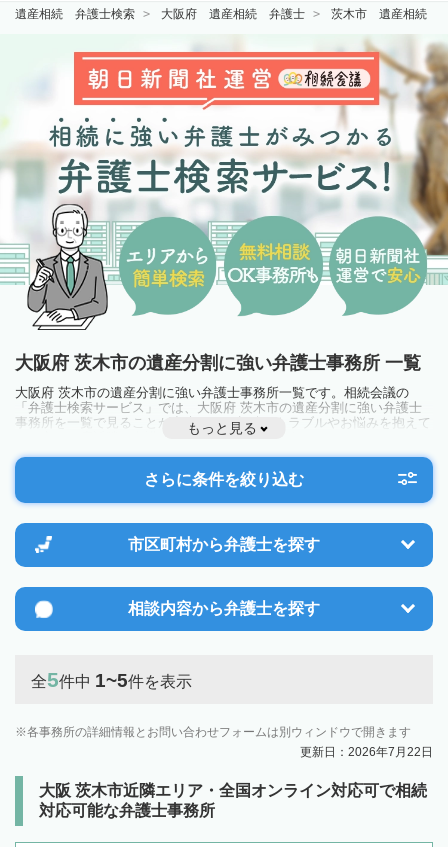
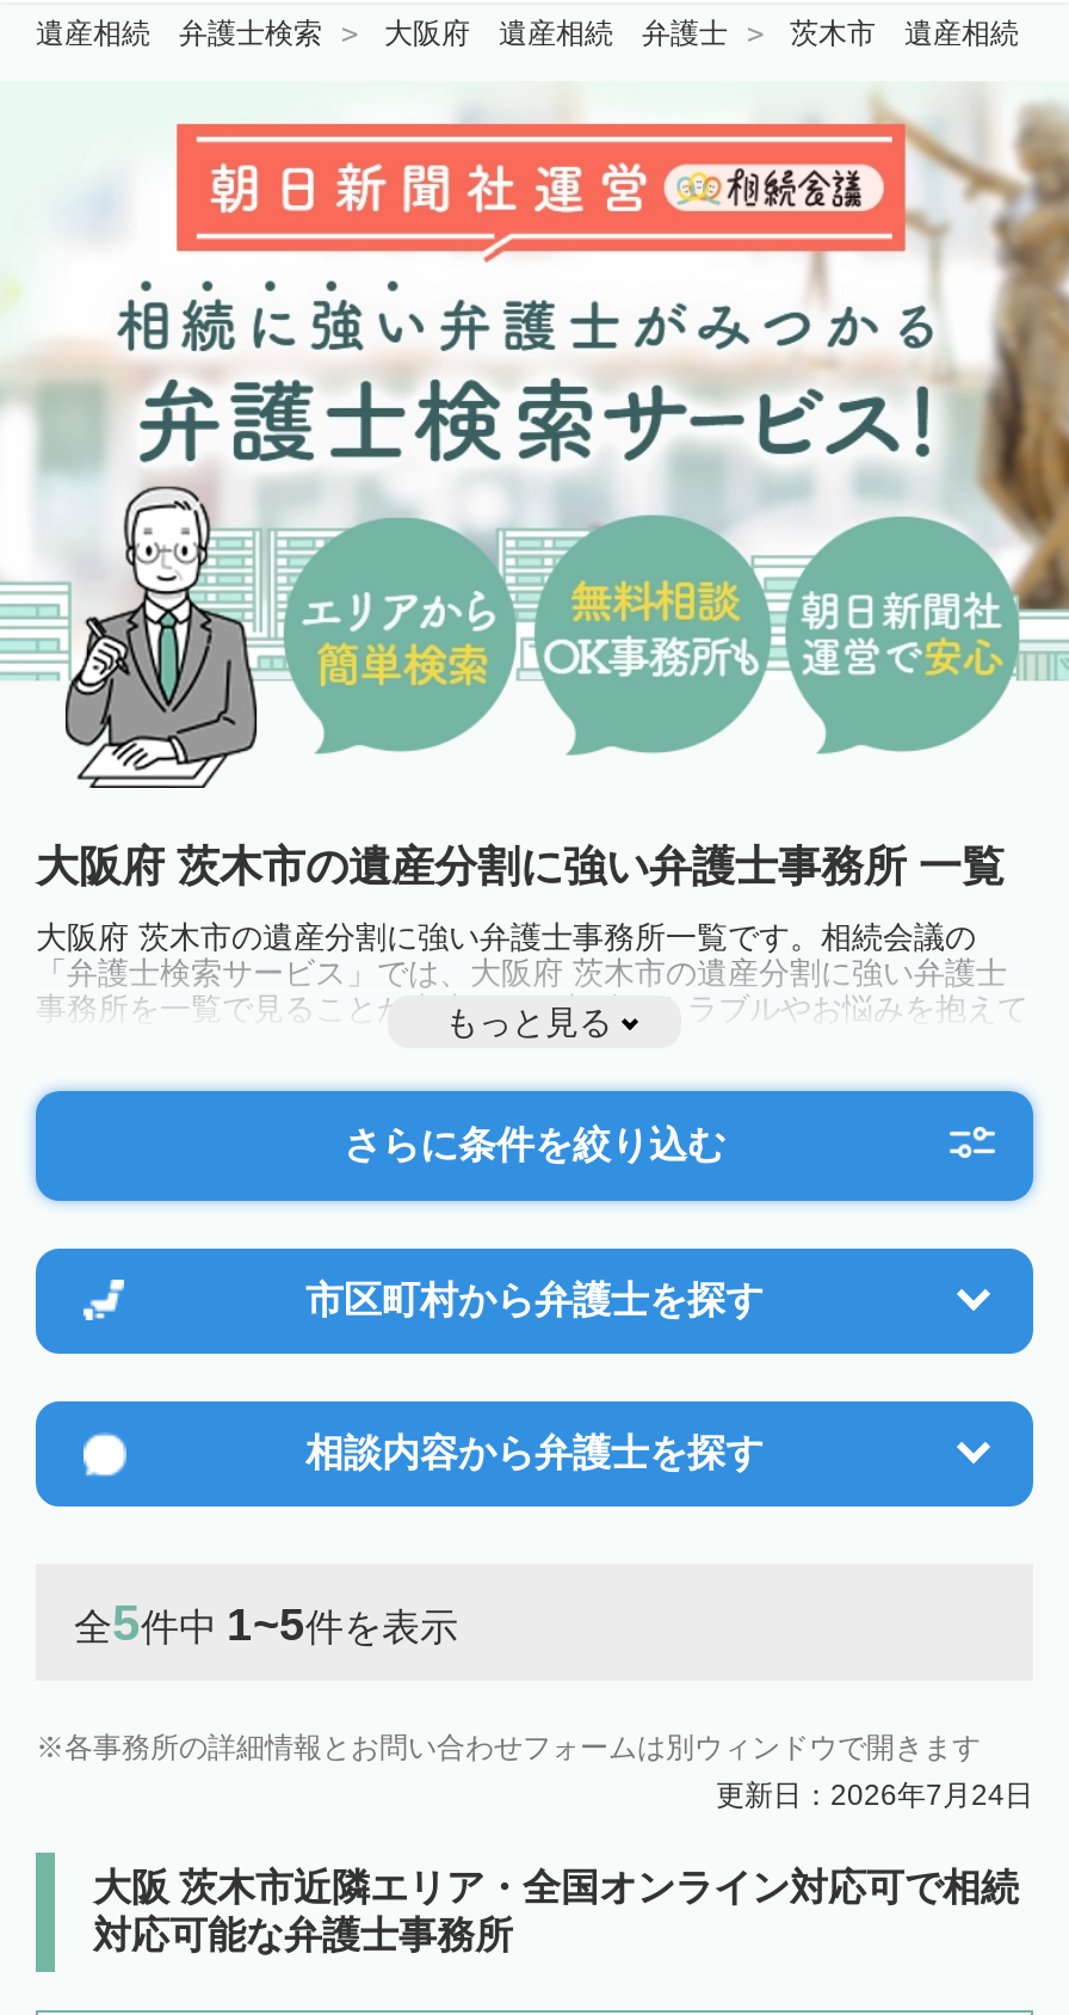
[300,745,433,759] 更新日：2026年7月22日 -> [716,1779,1033,1812] 更新日：2026年7月24日

